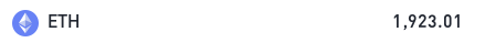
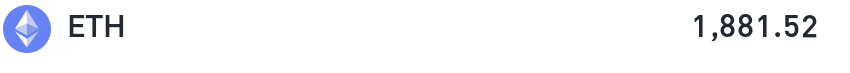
[392,14,463,32] 1,923.01 -> [691,13,819,45] 1,881.52

